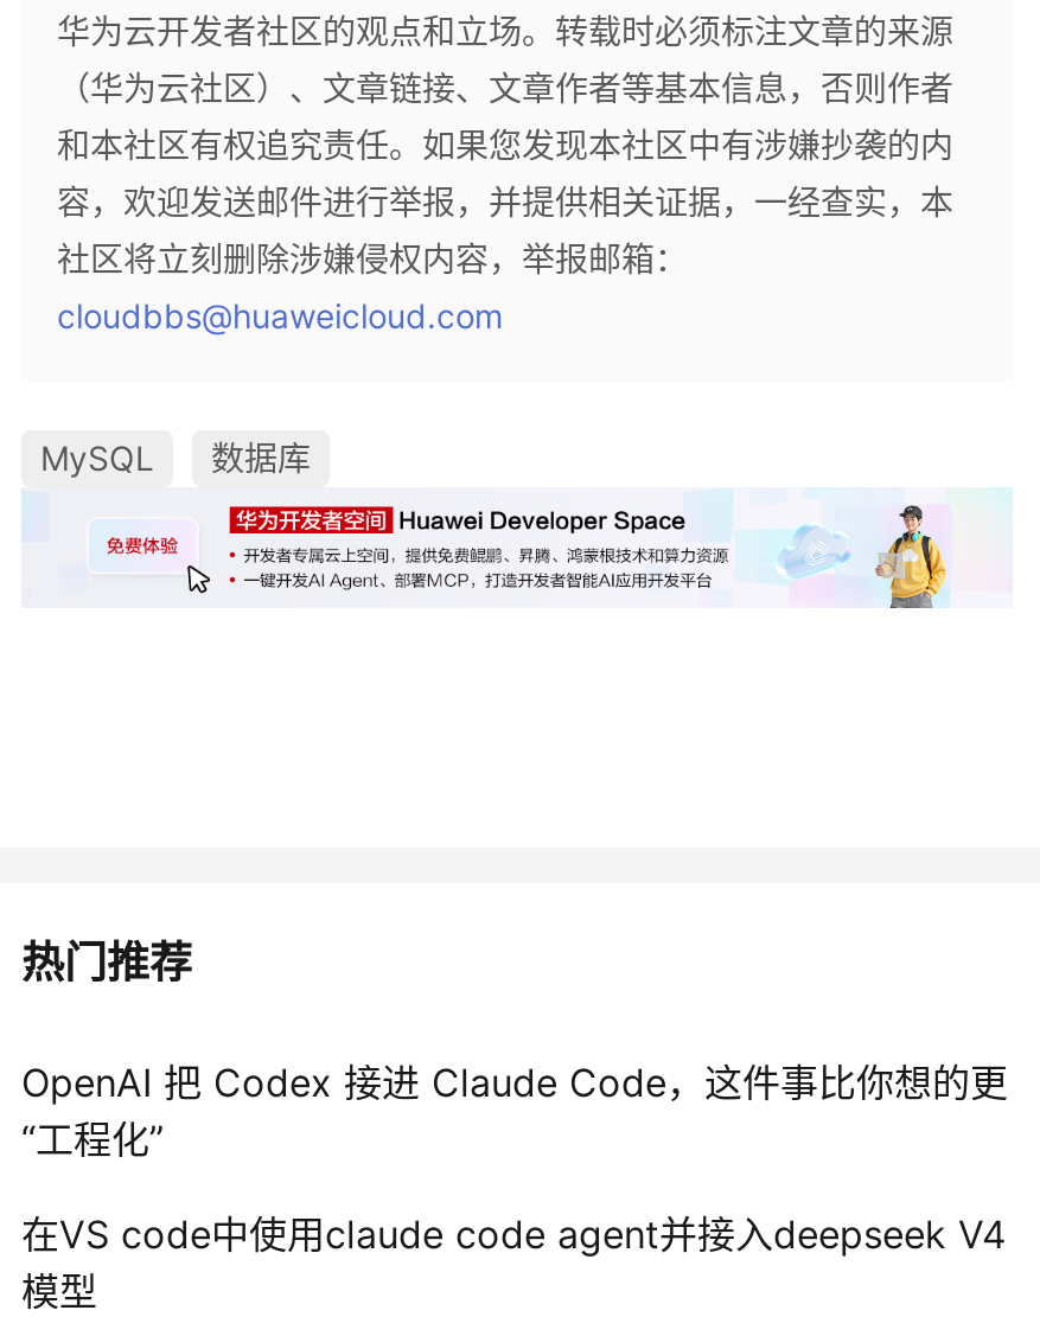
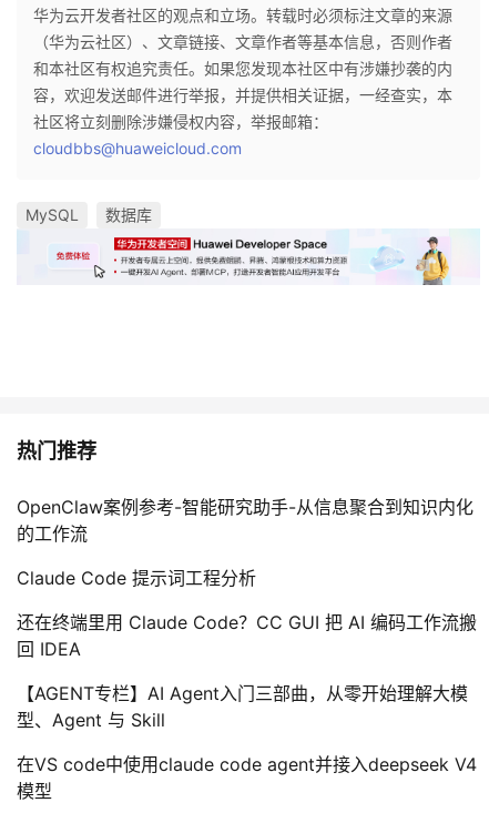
[21,1060,1008,1164] OpenAI 把 Codex 接进 Claude Code，这件事比你想的更 | “工程化” -> [17,496,477,731] OpenClaw案例参考-智能研究助手-从信息聚合到知识内化 | 的工作流 | Claude Code 提示词工程分析 | 还在终端里用 Claude Code？CC GUI 把 AI 编码工作流搬 | 回 IDEA | 【AGENT专栏】AI Agent入门三部曲，从零开始理解大模 | 型、Agent 与 Skill

